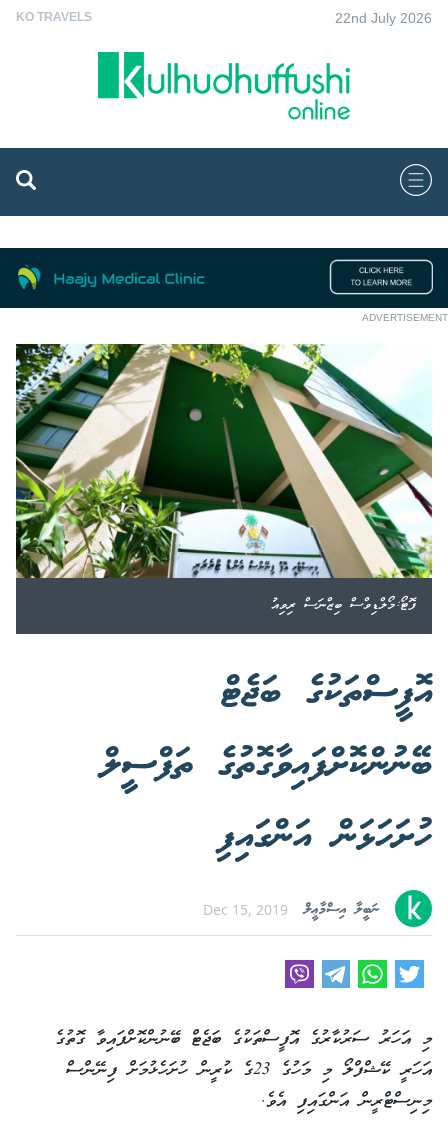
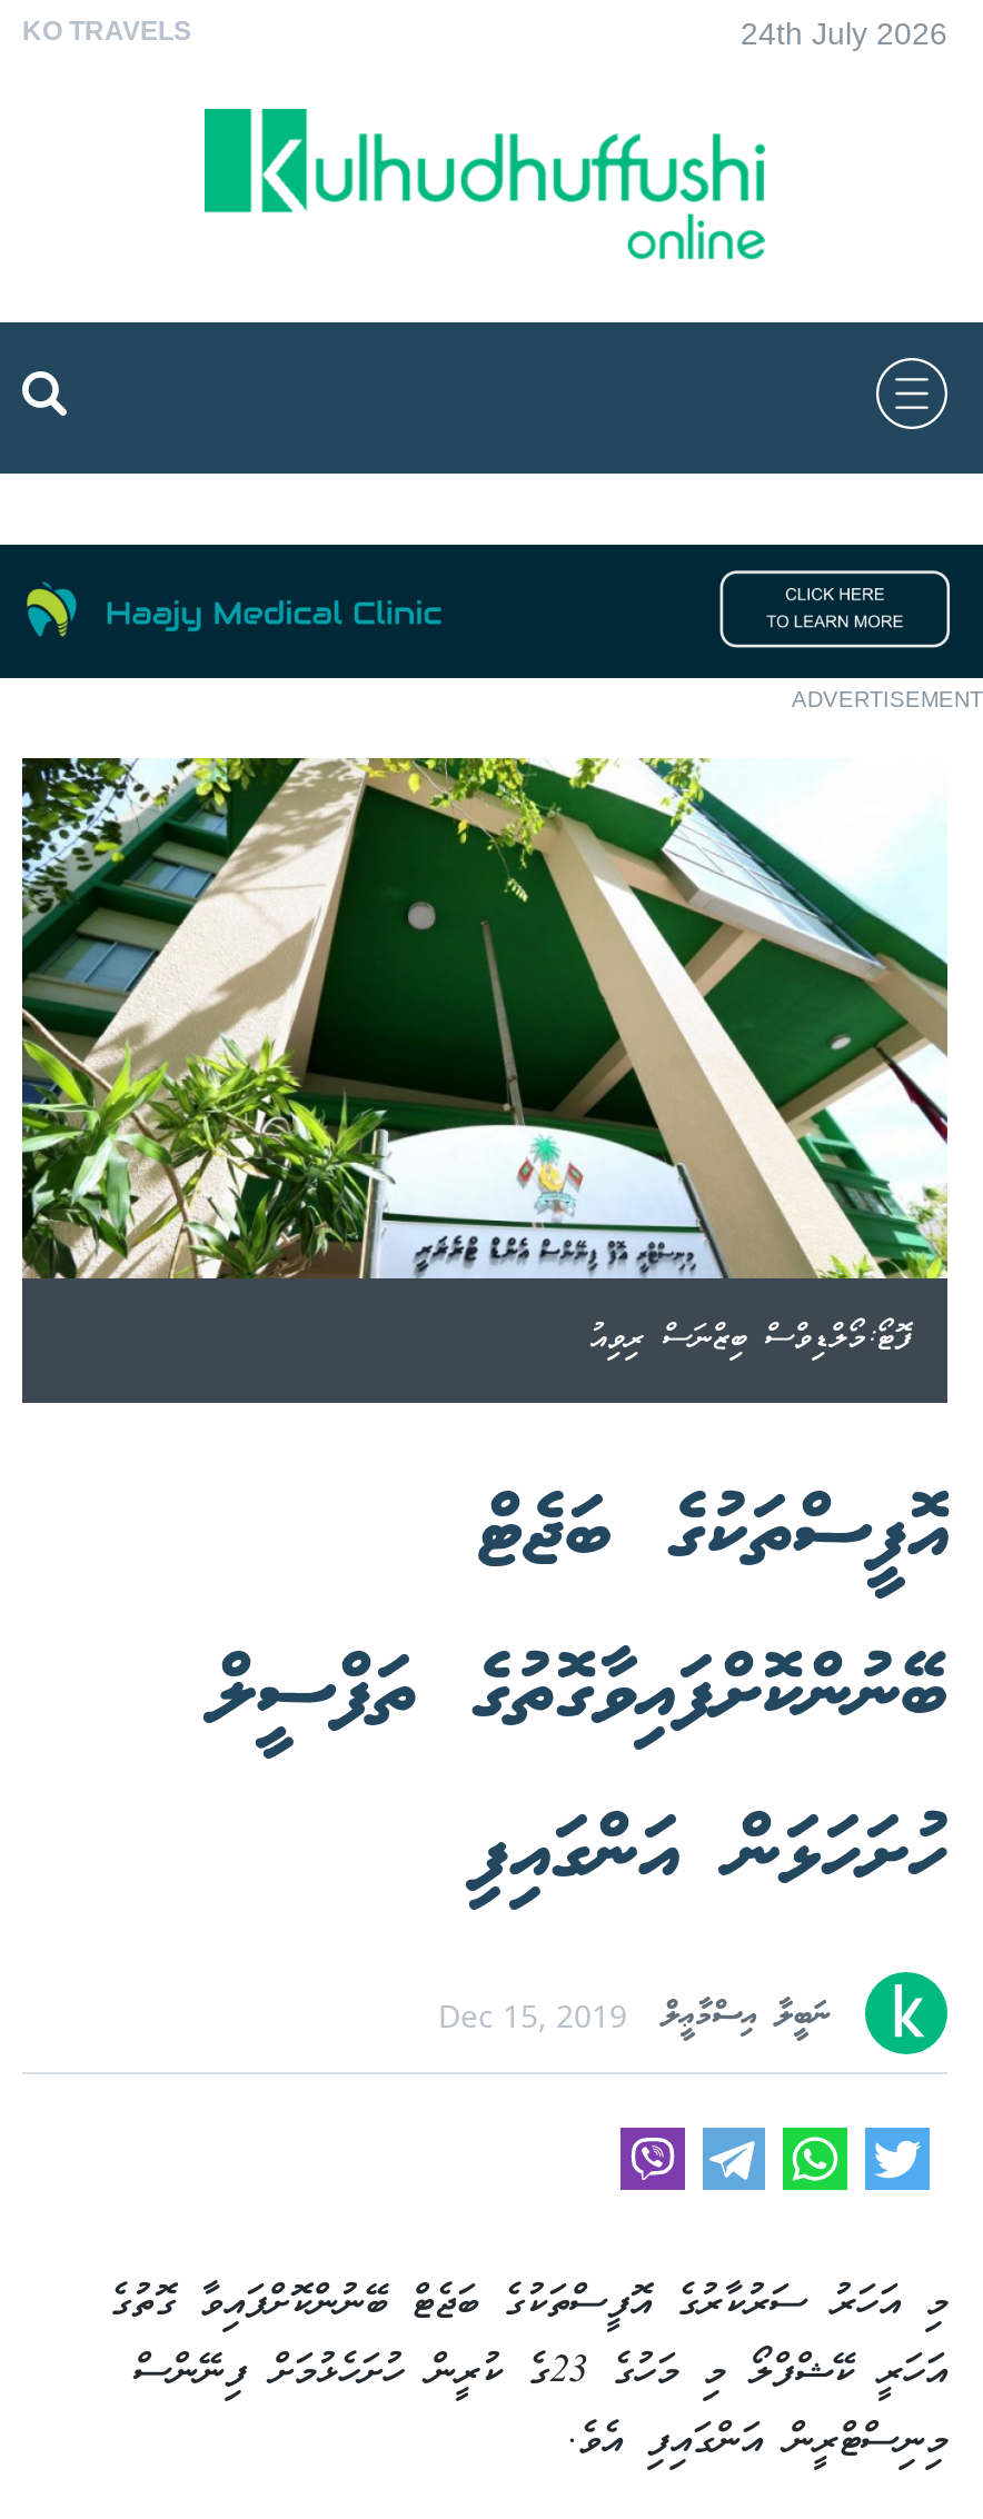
[335,9,432,25] 22nd July 2026 -> [741,14,947,50] 24th July 2026

